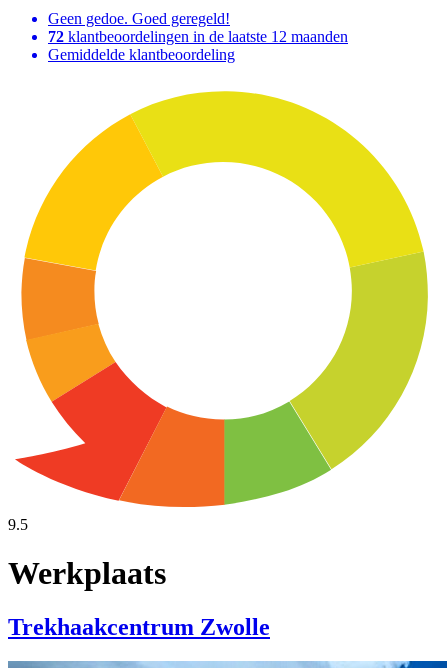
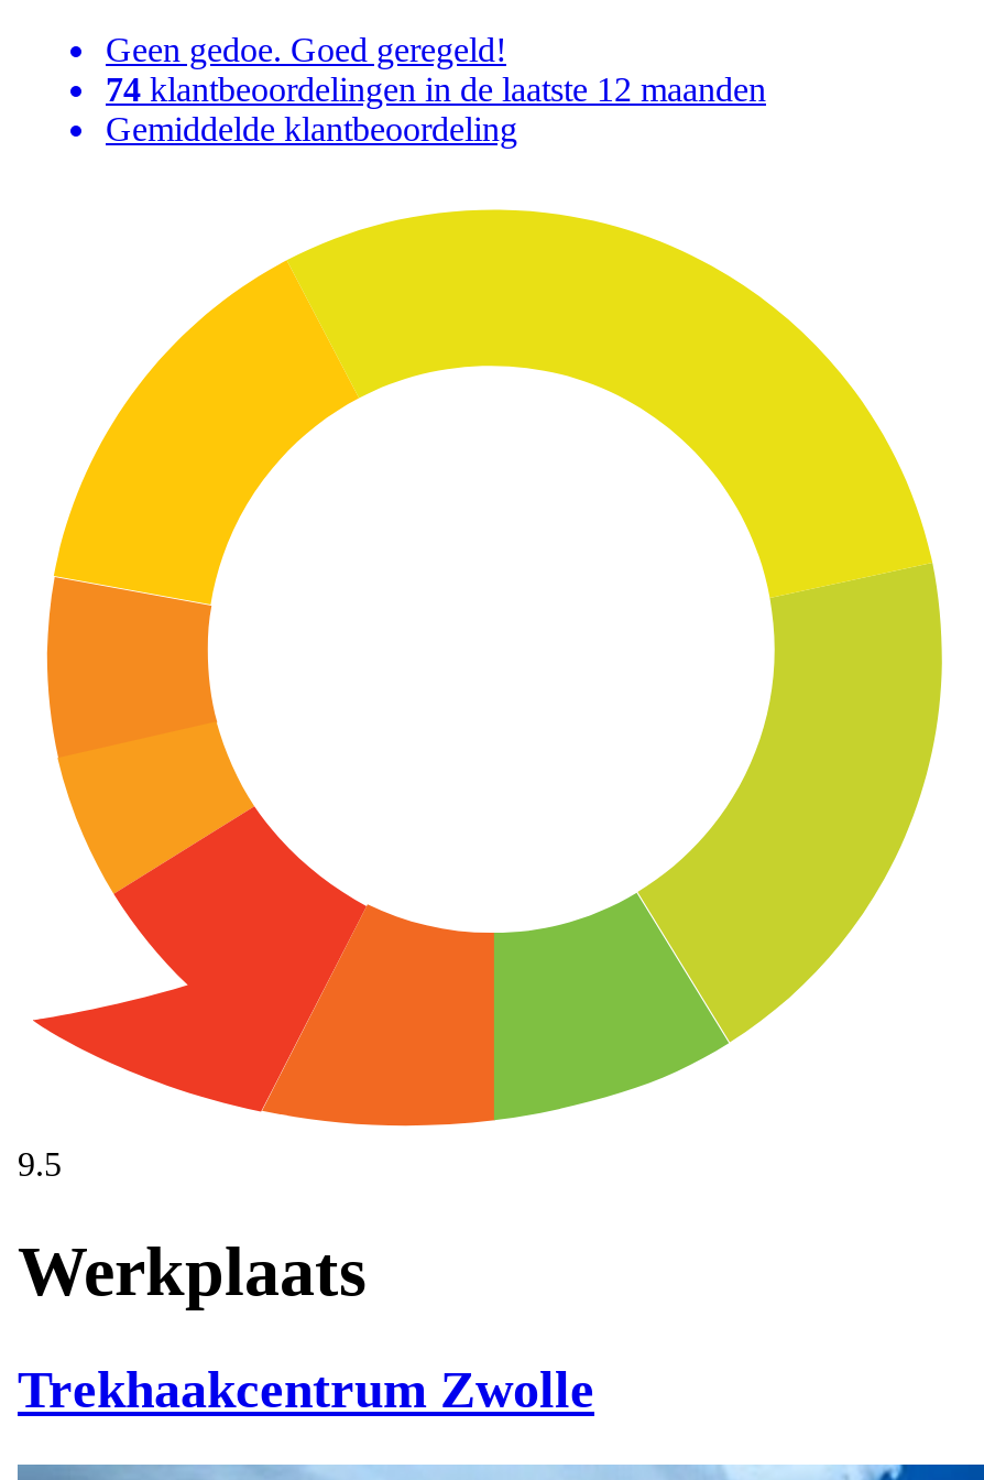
[48,28,348,45] 72 klantbeoordelingen in de laatste 12 maanden -> [106,70,766,108] 74 klantbeoordelingen in de laatste 12 maanden

